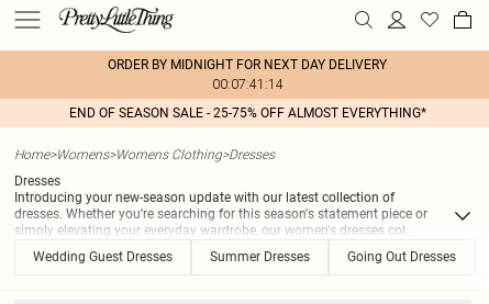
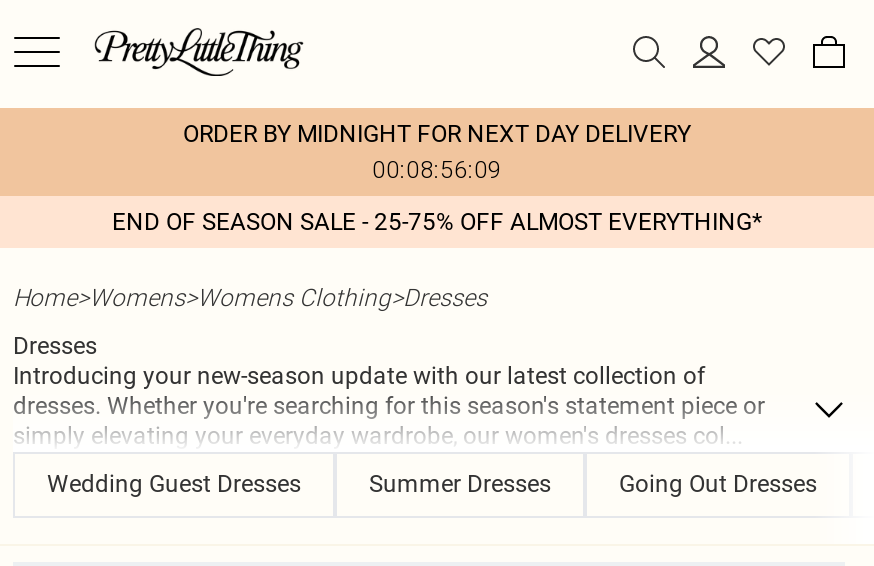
[212,76,283,92] 00:07:41:14 -> [372,154,502,184] 00:08:56:09

